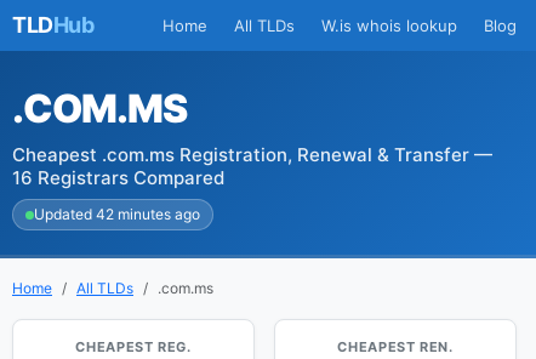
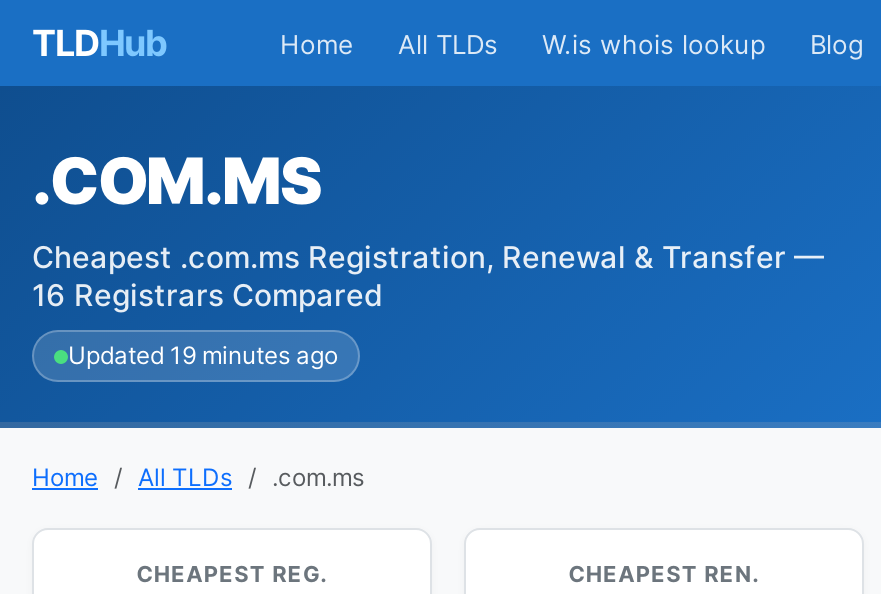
[34,205,200,223] Updated 42 minutes ago -> [68,340,338,370] Updated 19 minutes ago

